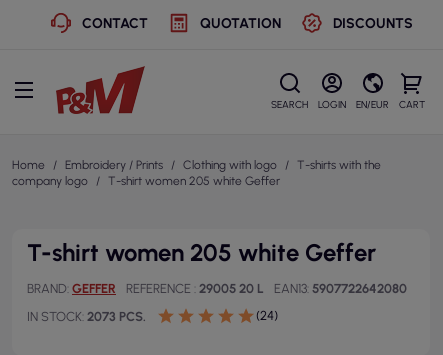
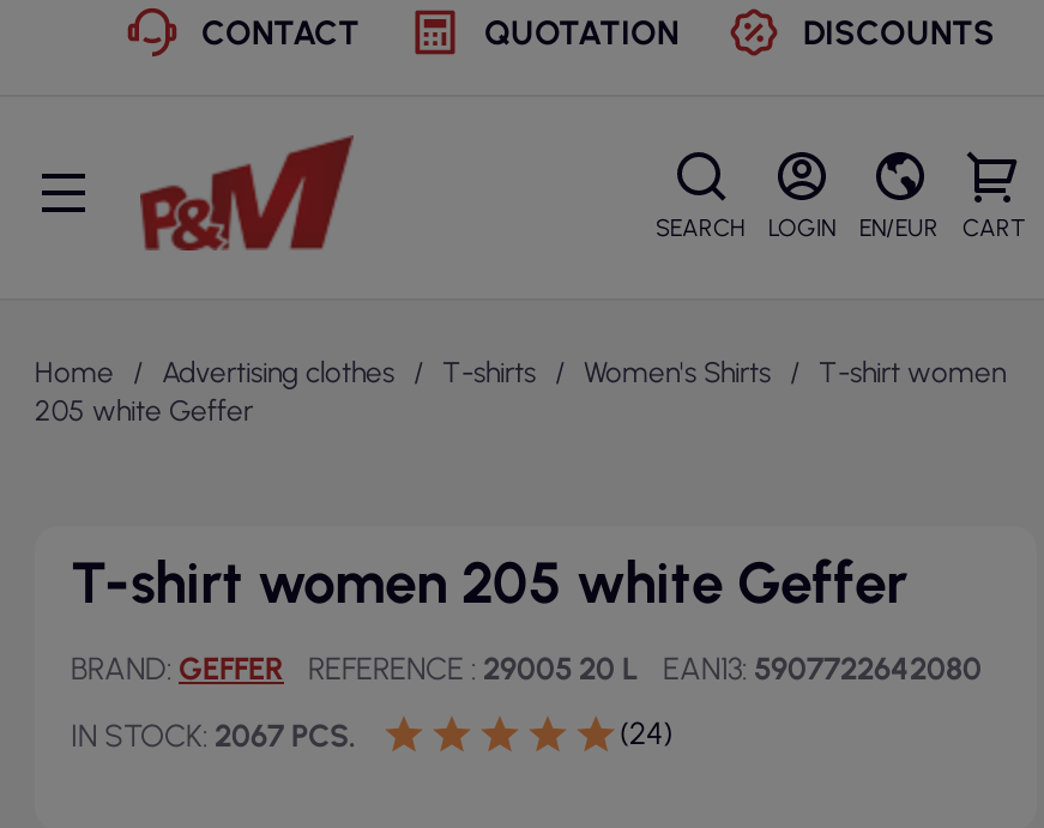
[12,158,381,188] Embroidery / Prints | Clothing with logo | T-shirts with the | company logo | T-shirt women 205 white Geffer -> [35,356,1006,428] Advertising clothes | T-shirts | Women's Shirts | T-shirt women | 205 white Geffer
[27,309,146,324] IN STOCK 2073 PCS. -> [71,718,356,754] IN STOCK 2067 PCS.

